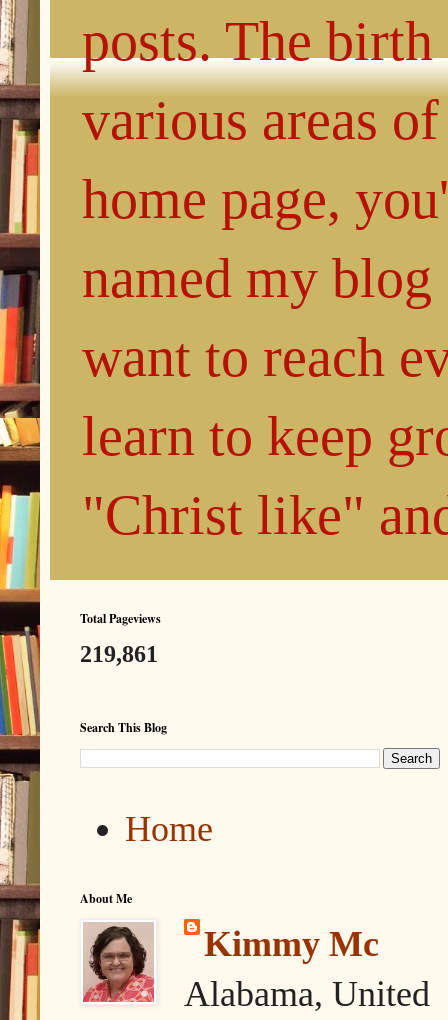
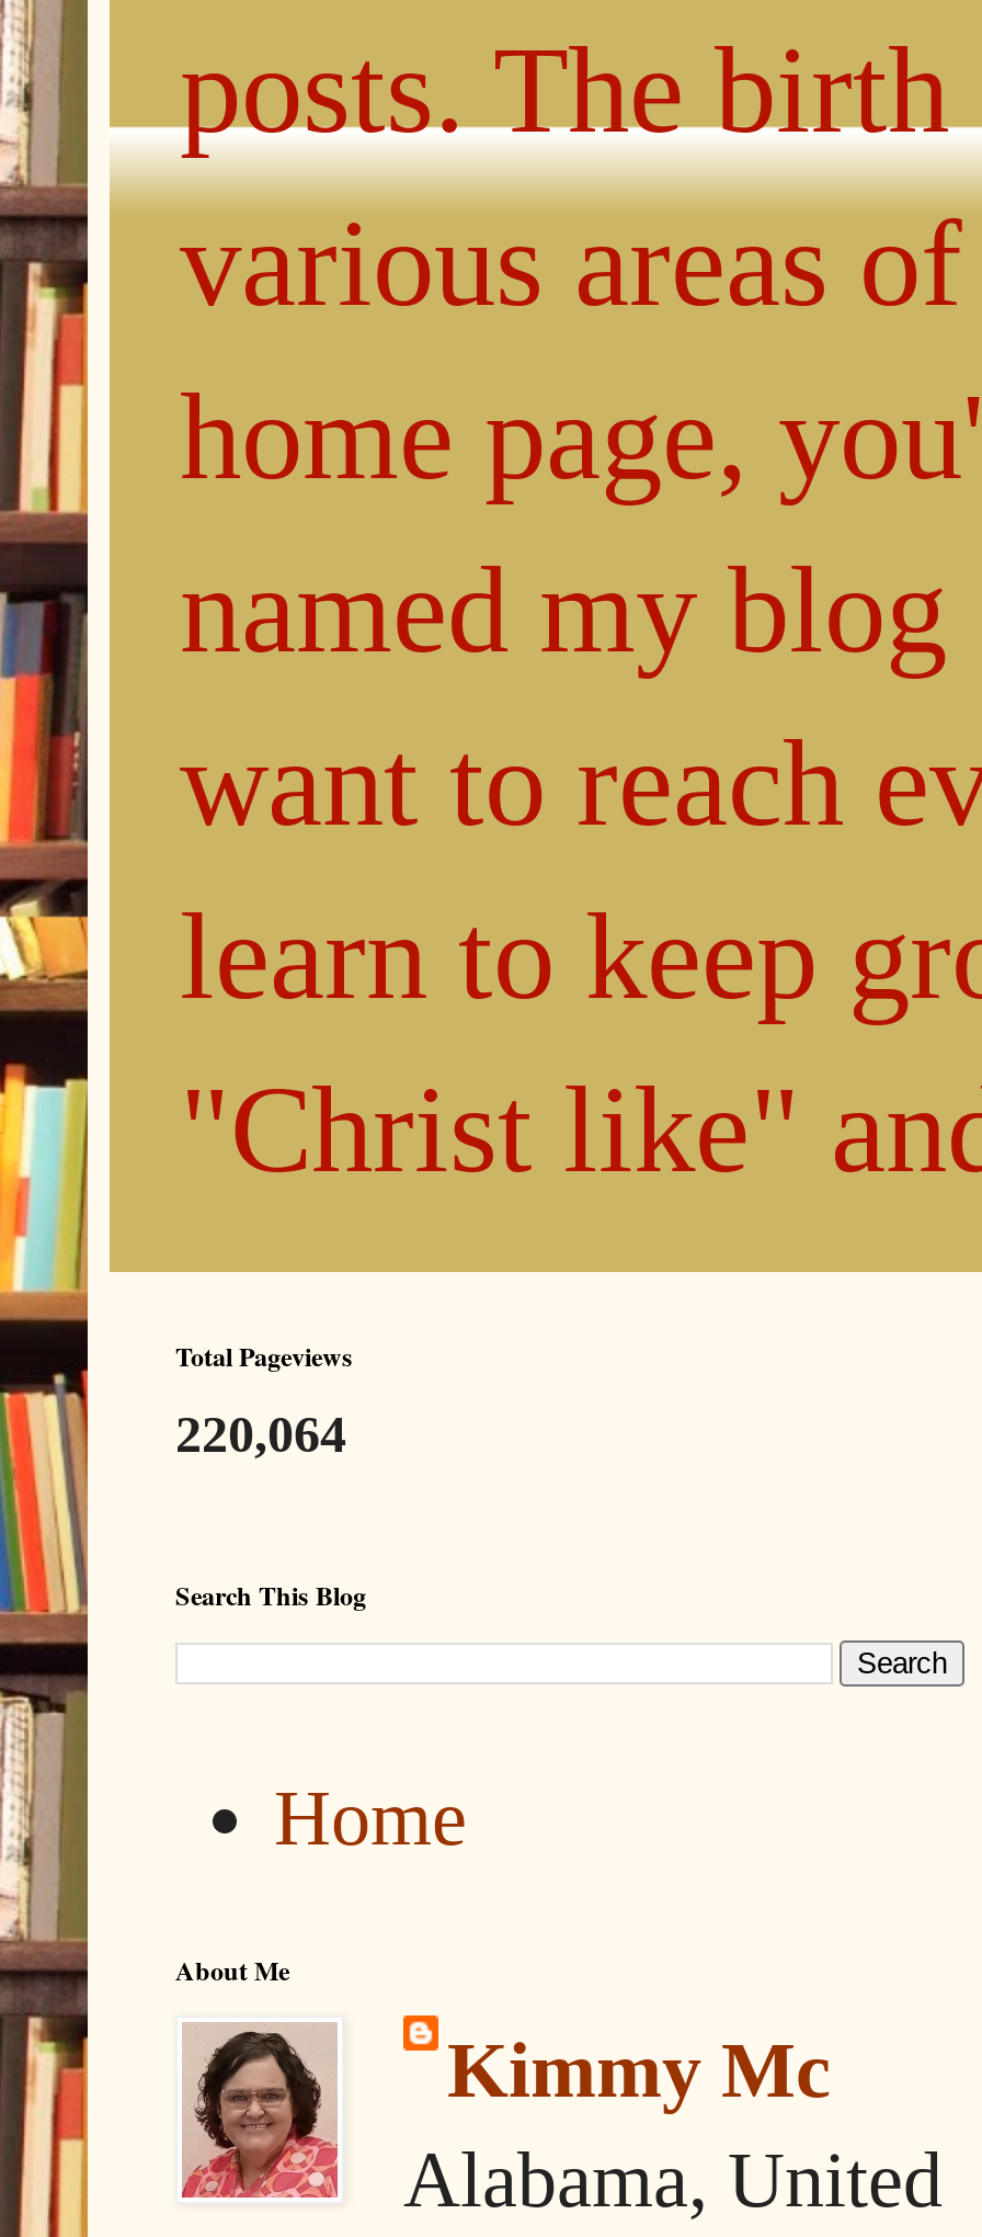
[80,641,158,667] 219,861 -> [175,1406,346,1463] 220,064

